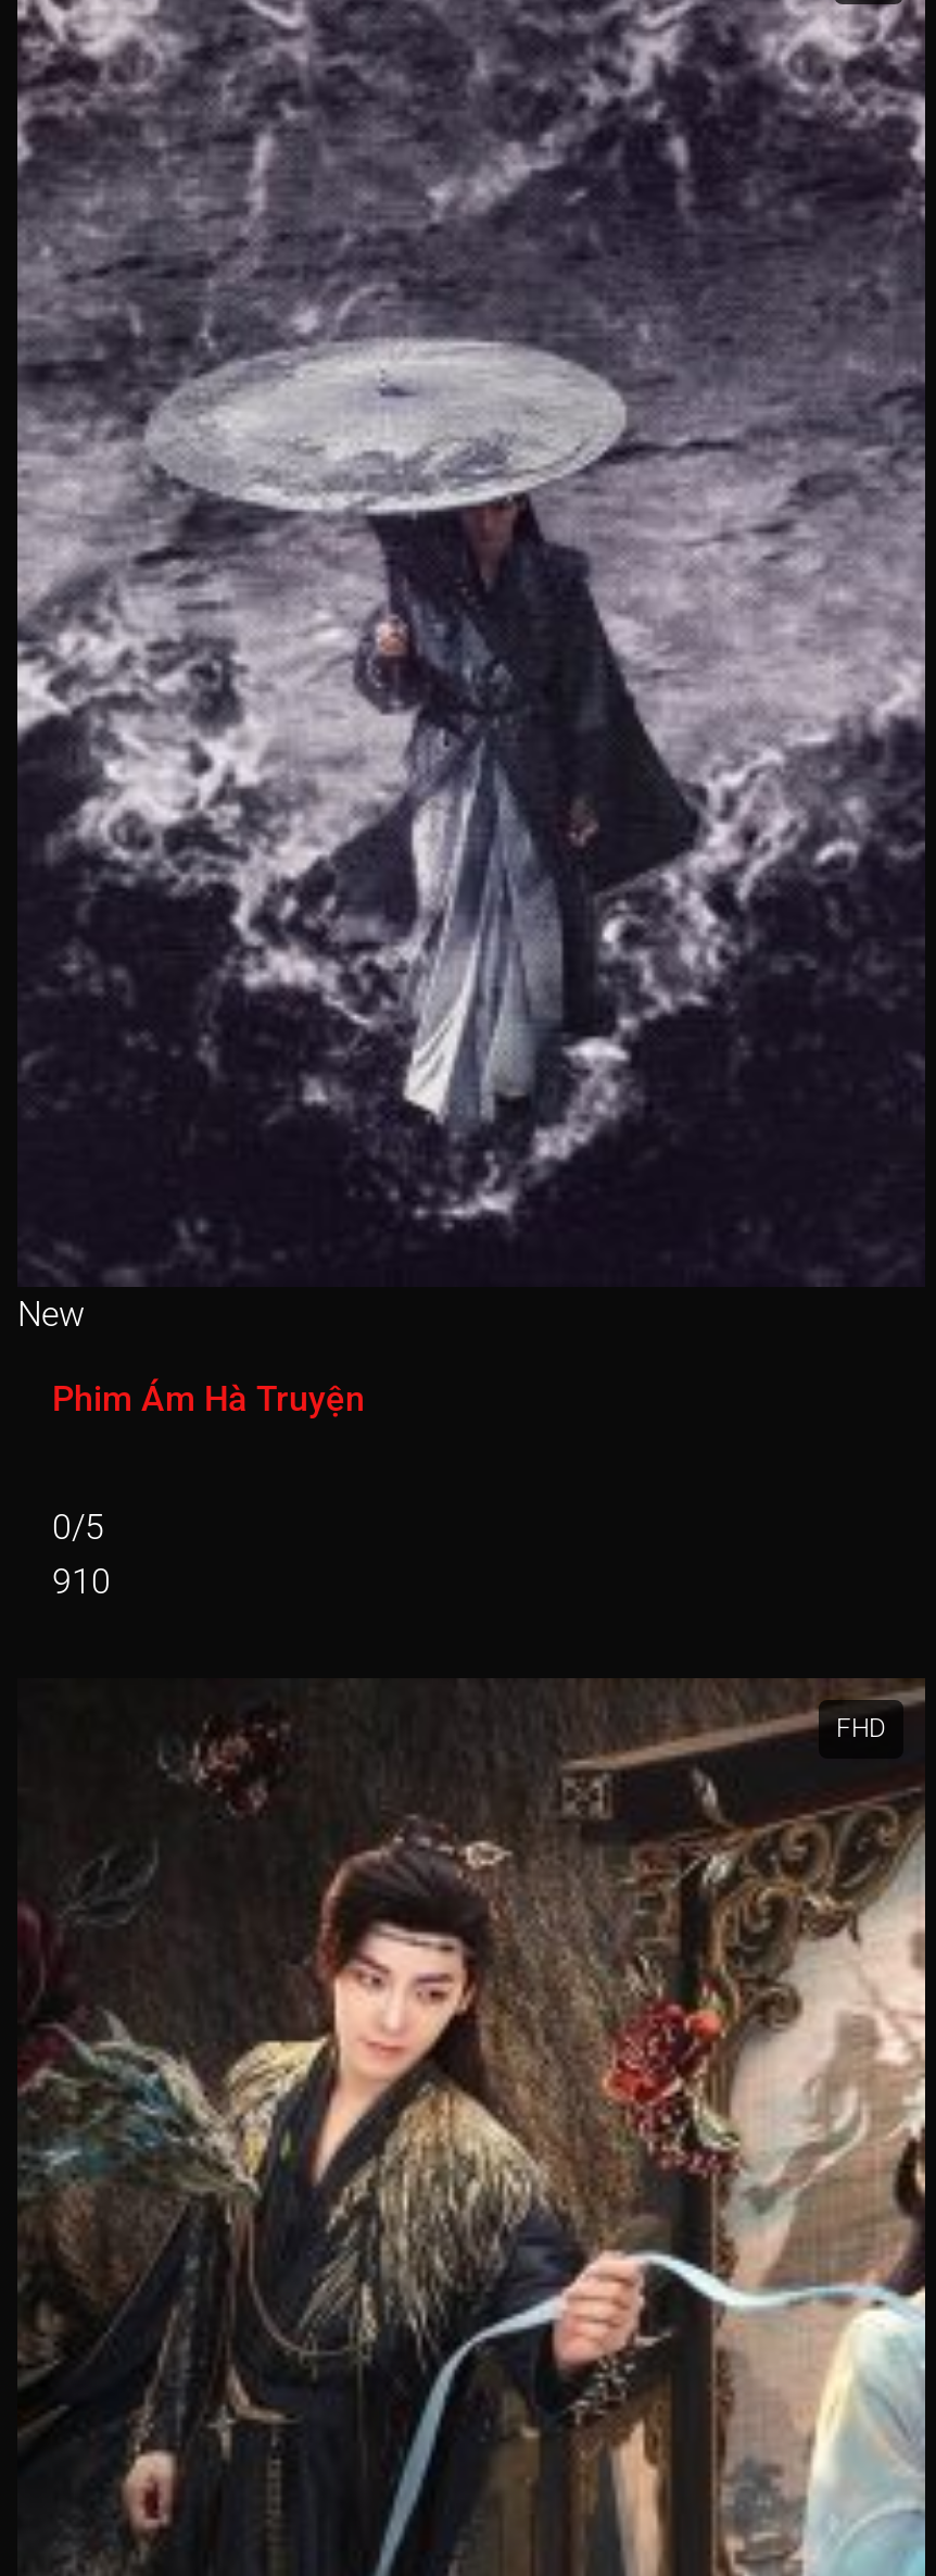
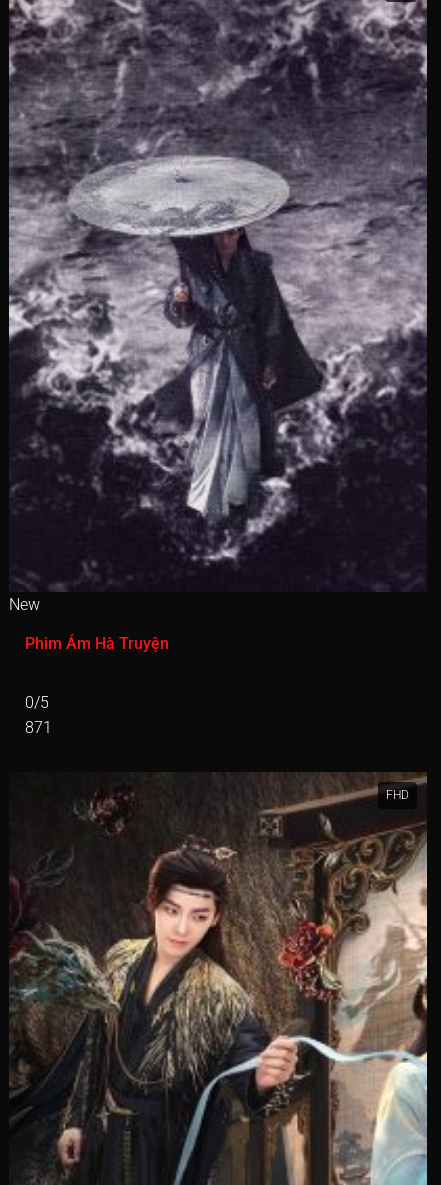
[52,1562,111,1603] 910 -> [25,718,52,737] 871

